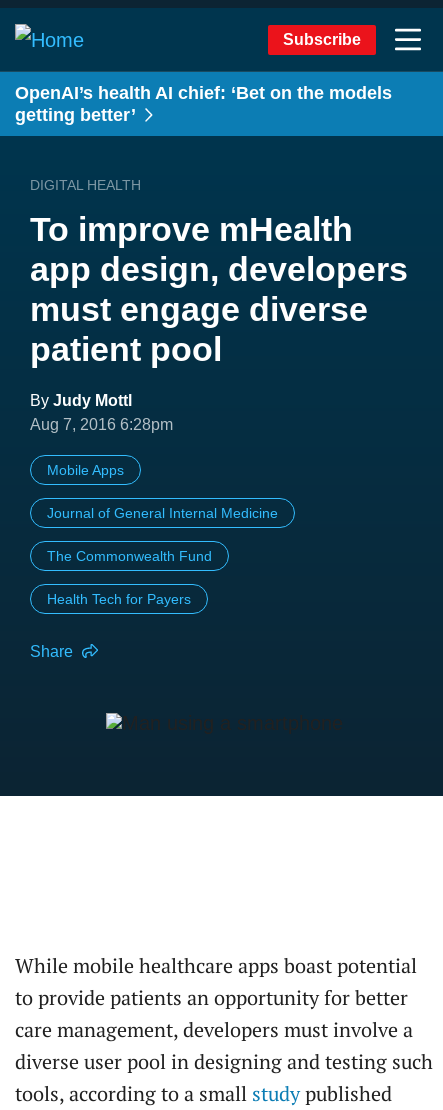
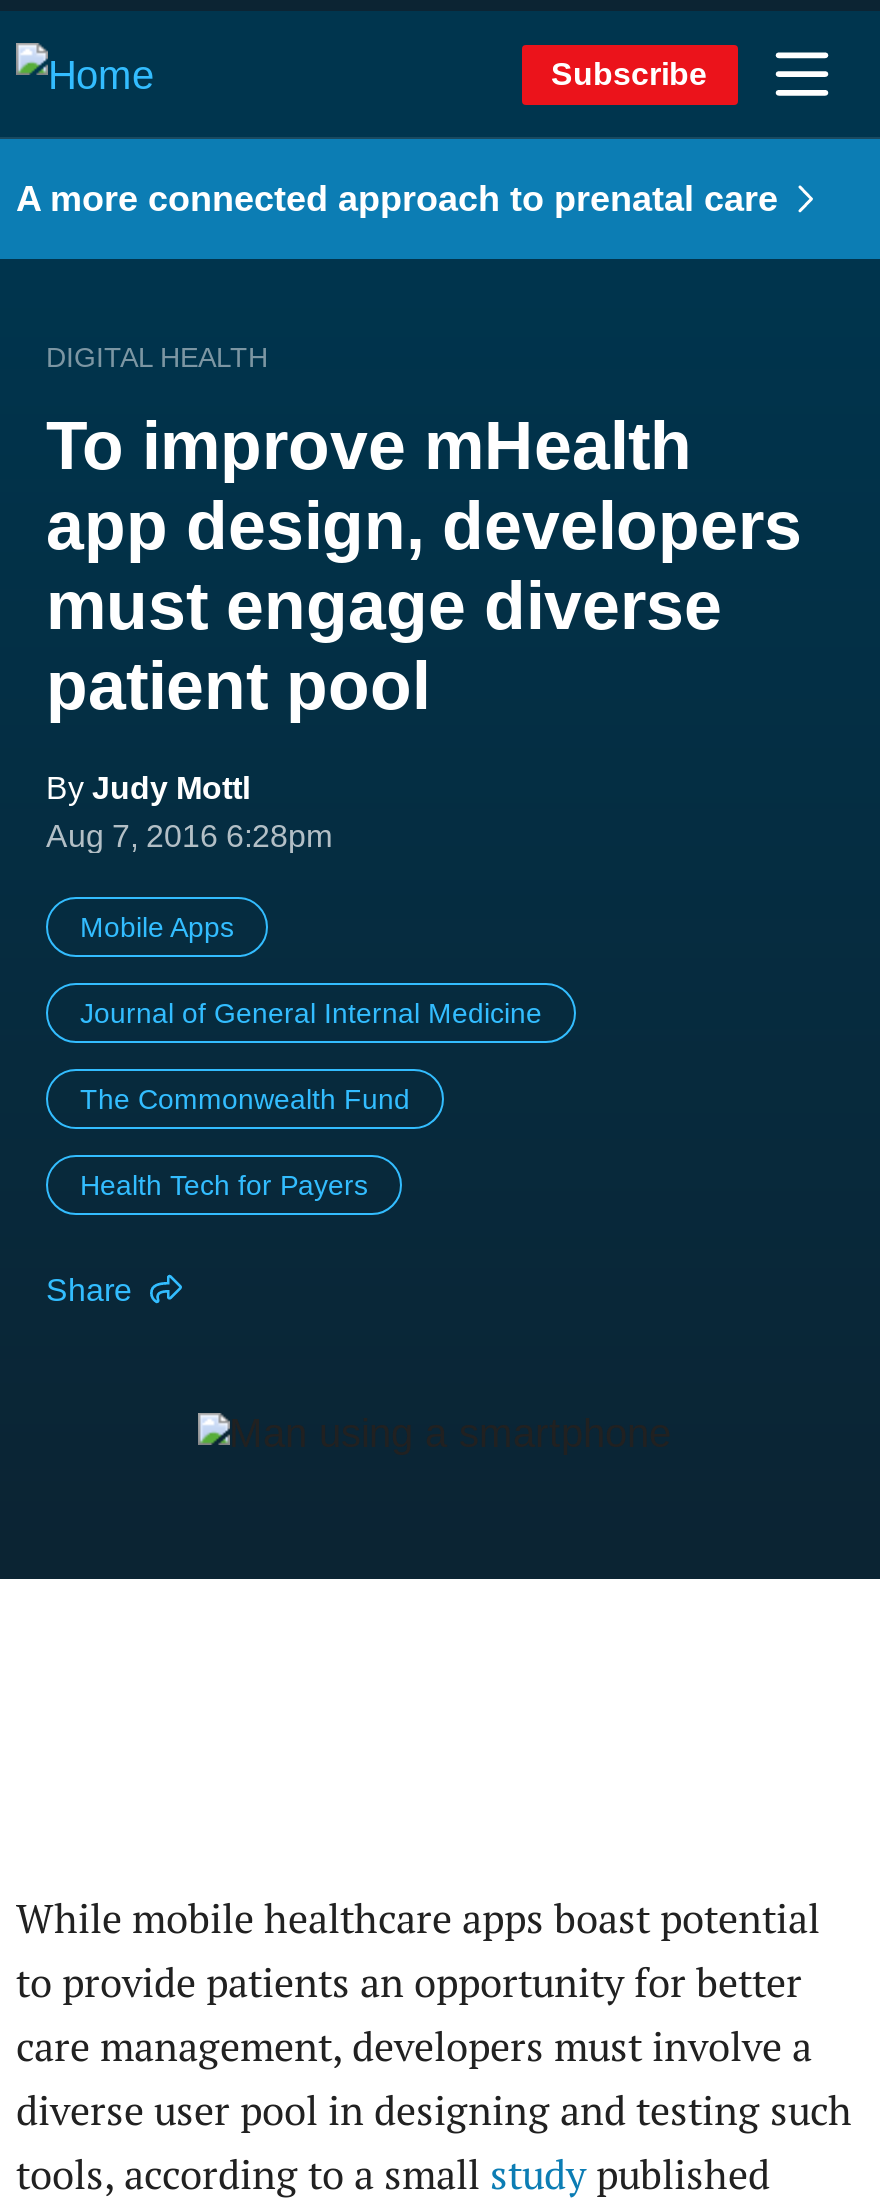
[15,83,392,125] OpenAI’s health AI chief: ‘Bet on the models | getting better’ -> [16,179,788,219] A more connected approach to prenatal care

